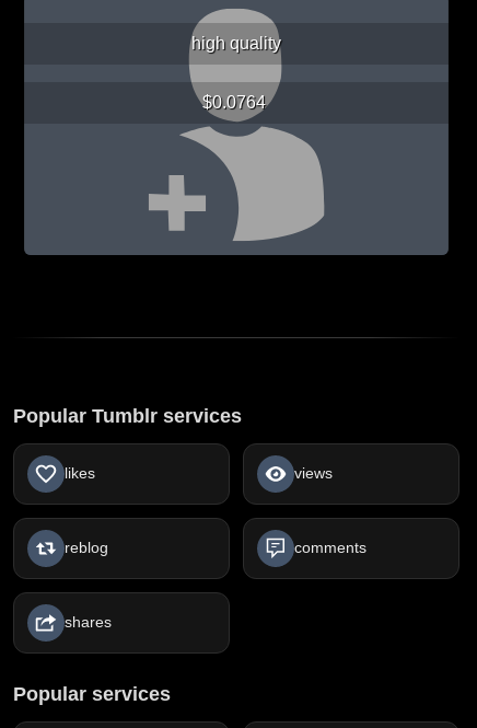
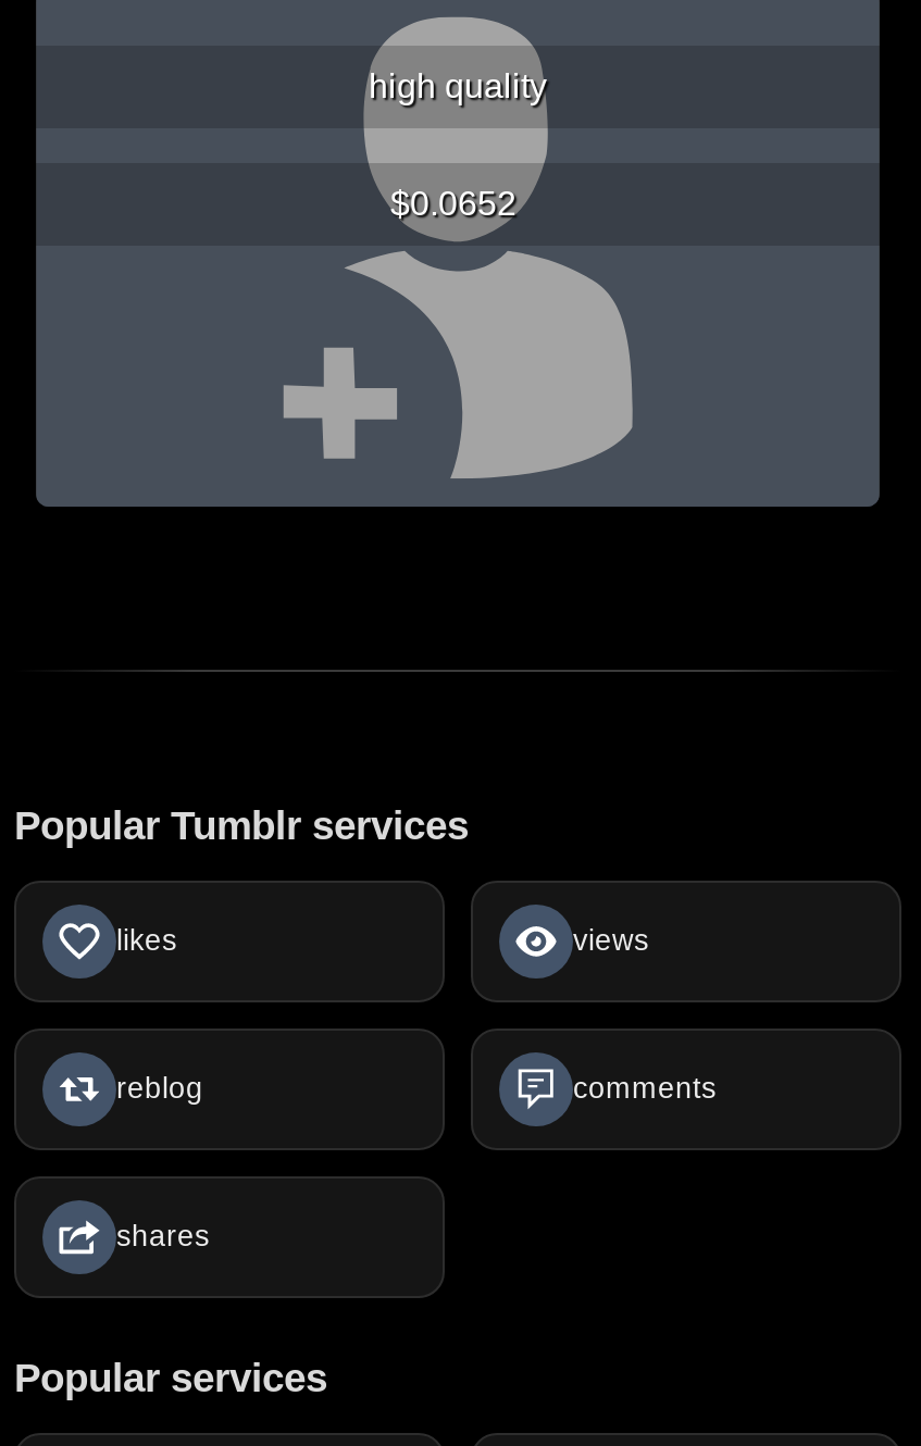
[202,93,270,111] $0.0764 -> [390,184,525,221] $0.0652

